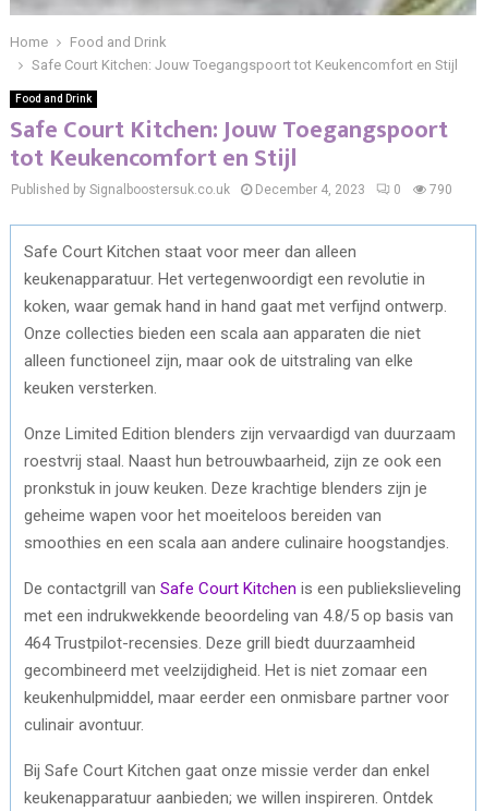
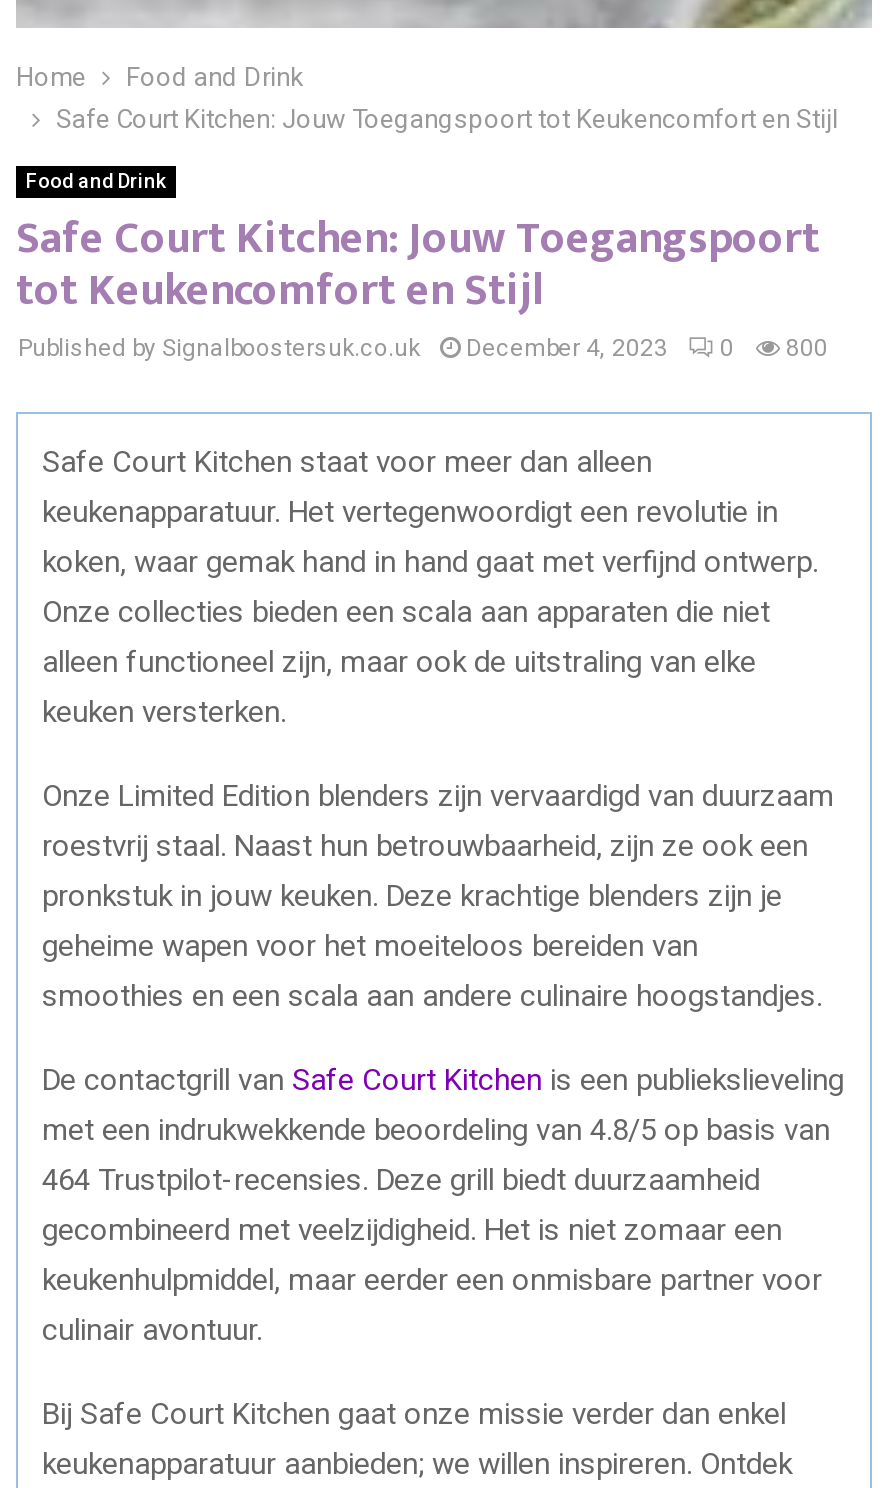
[11,182,452,197] Published by Signalboostersuk.co.uk December 4, 2023 0 790 -> [18,334,828,362] Published by Signalboostersuk.co.uk December 4, 2023 0 800

